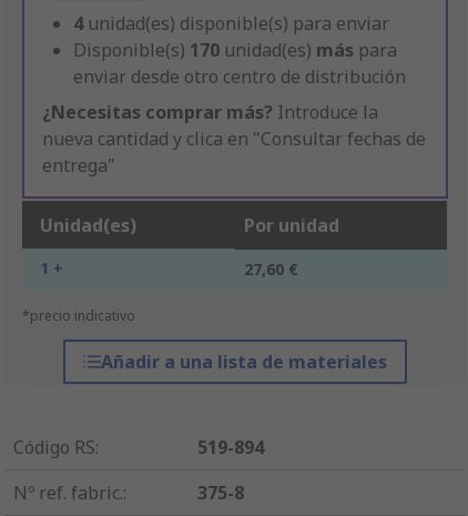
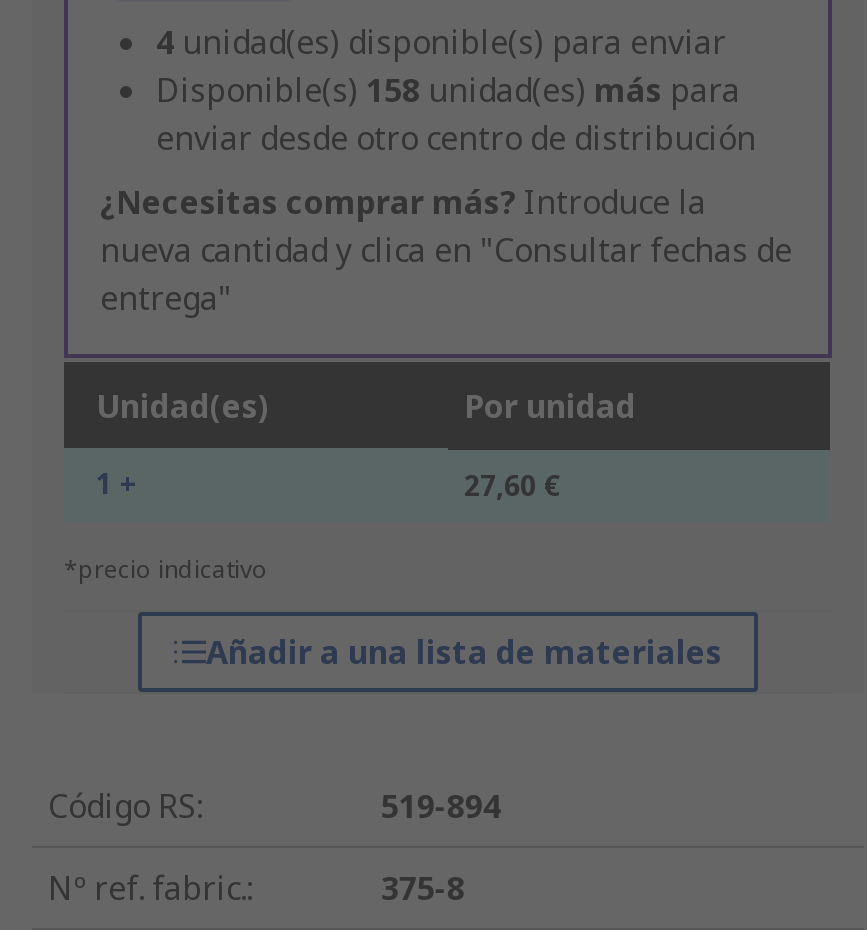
[73,38,397,63] Disponible(s) 170 unidad(es) más para -> [156,69,740,113] Disponible(s) 158 unidad(es) más para

